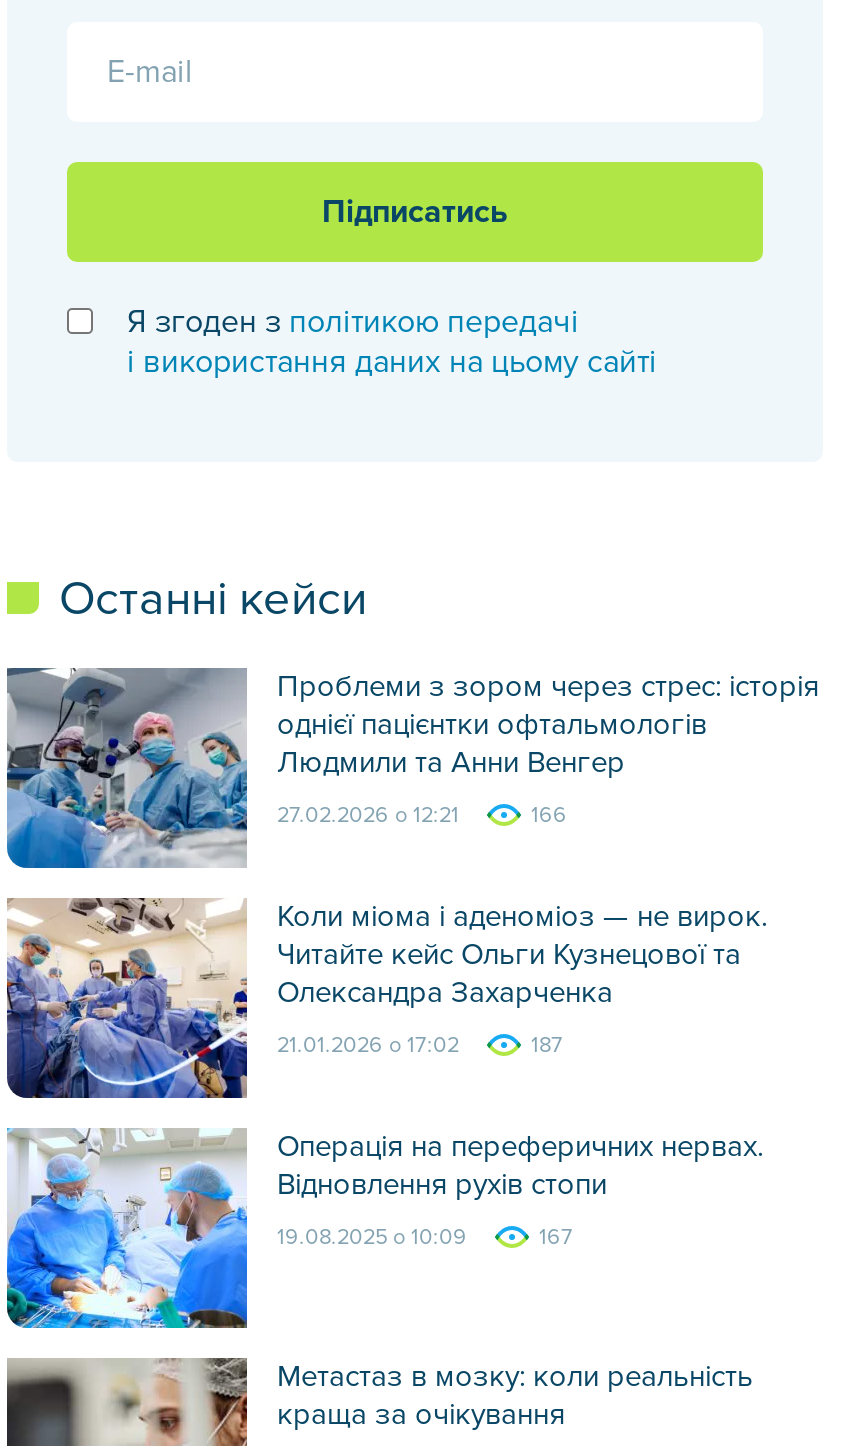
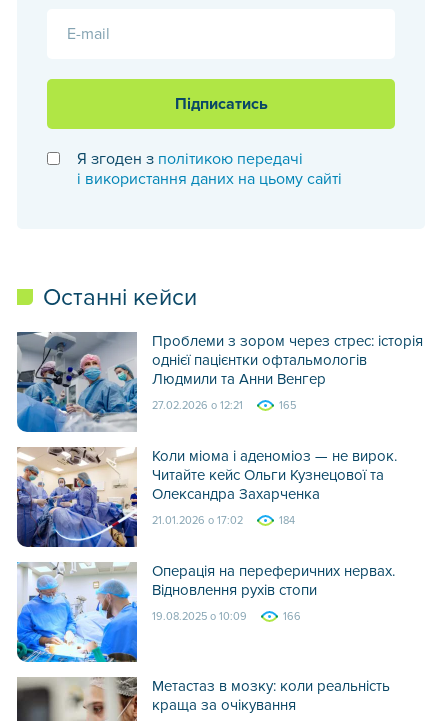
[531,802,567,828] 166 -> [279,399,296,412] 165
[531,1032,563,1058] 187 -> [279,514,295,527] 184
[539,1224,573,1250] 167 -> [283,610,301,623] 166

